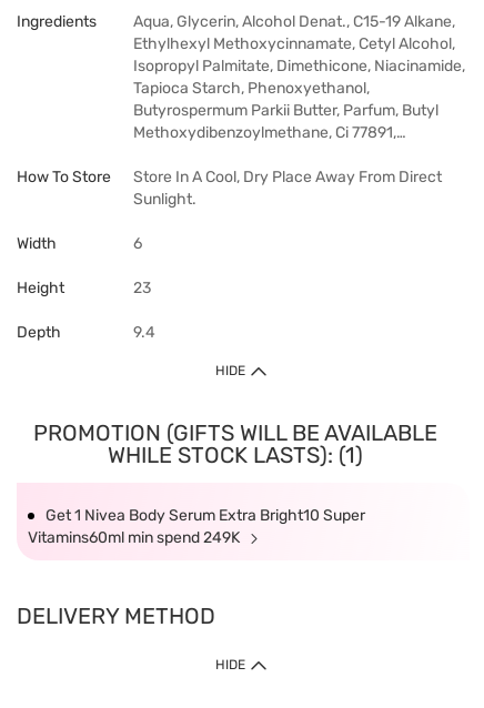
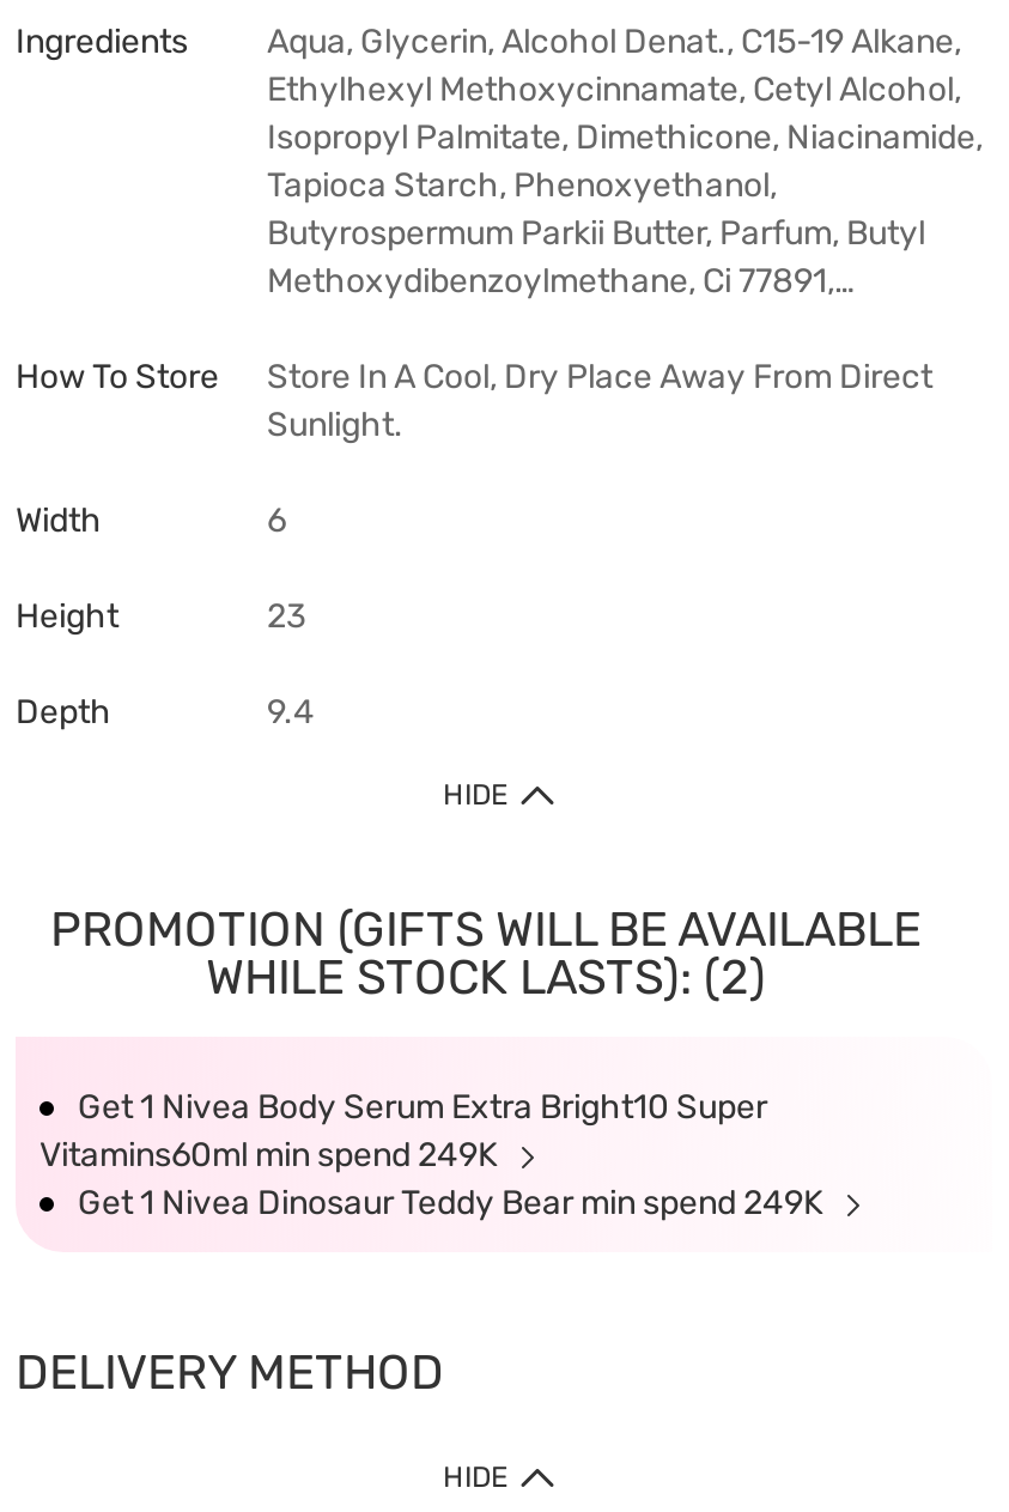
[107,442,362,468] WHILE STOCK LASTS): (1) -> [206,948,766,1006] WHILE STOCK LASTS): (2)
none -> [78,1183,829,1223] Get 1 Nivea Dinosaur Teddy Bear min spend 249K

